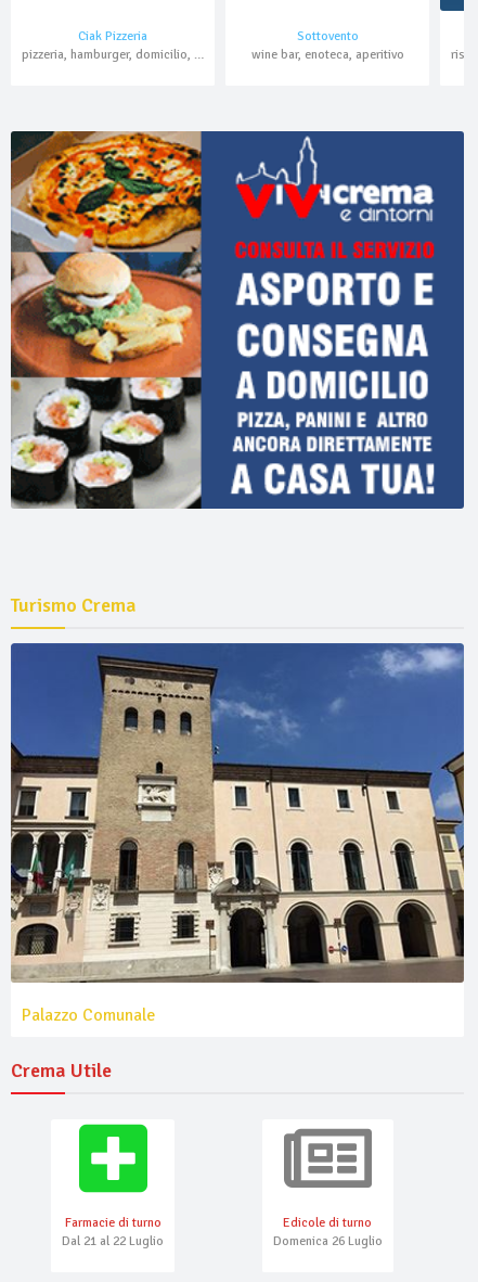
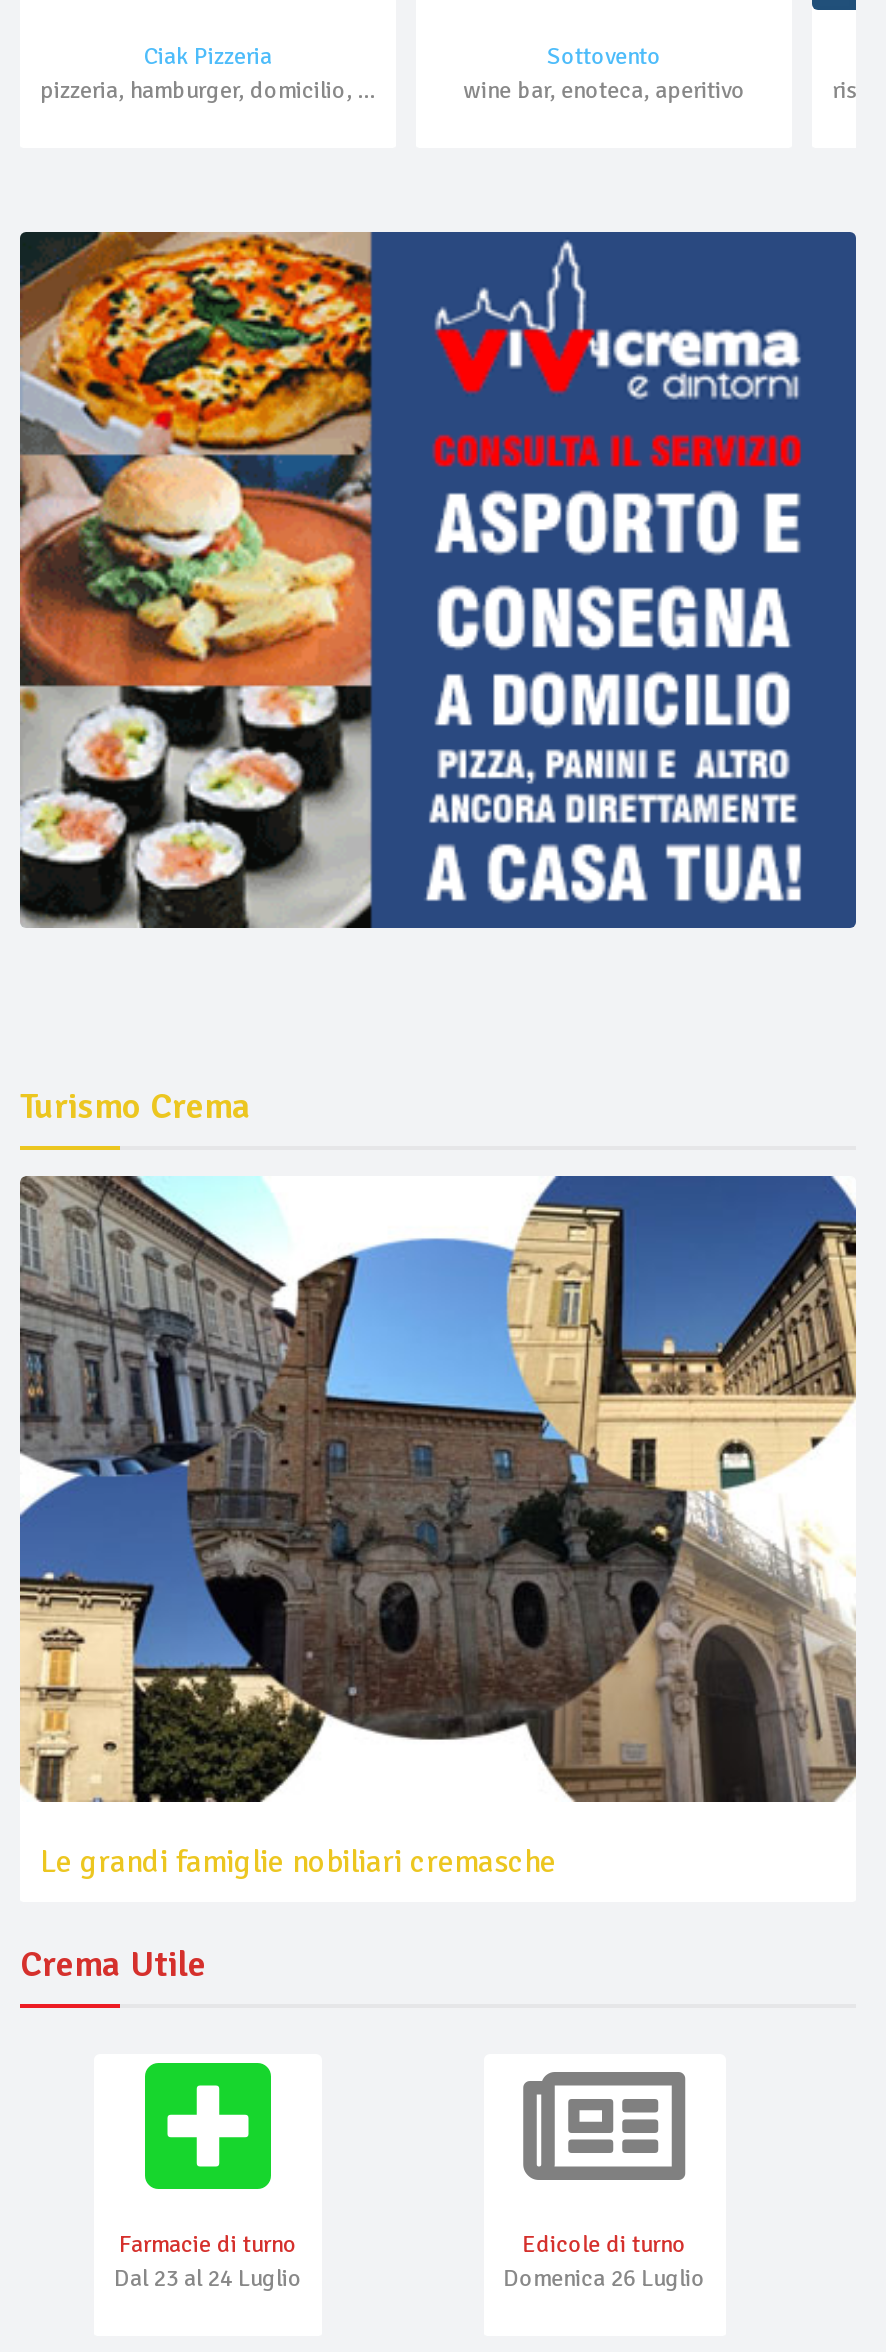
[10,642,465,1027] [image] | Palazzo Comunale -> [18,1174,858,1883] [image] | Le grandi famiglie nobiliari cremasche
[62,1234,164,1250] Dal 21 al 22 Luglio -> [114,2265,302,2295] Dal 23 al 24 Luglio

